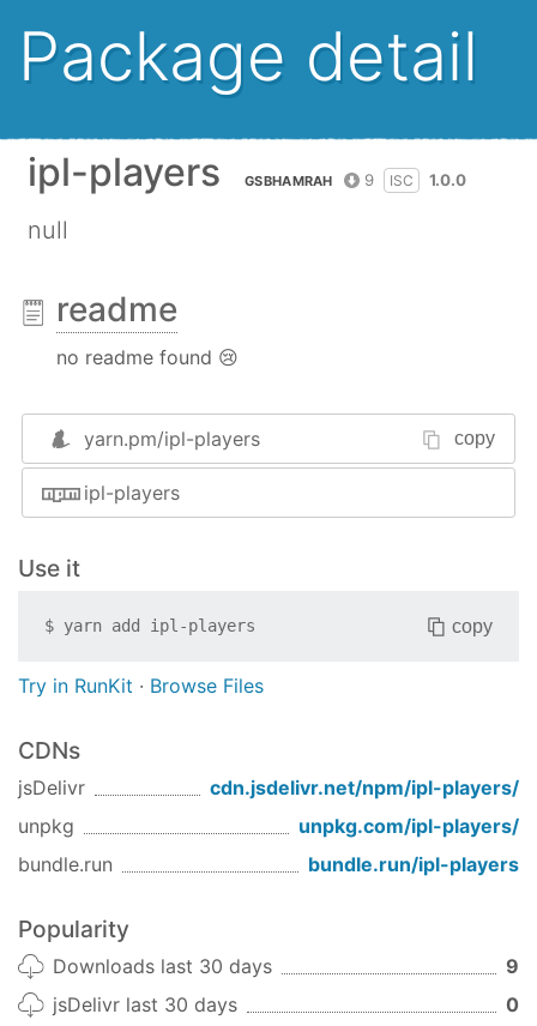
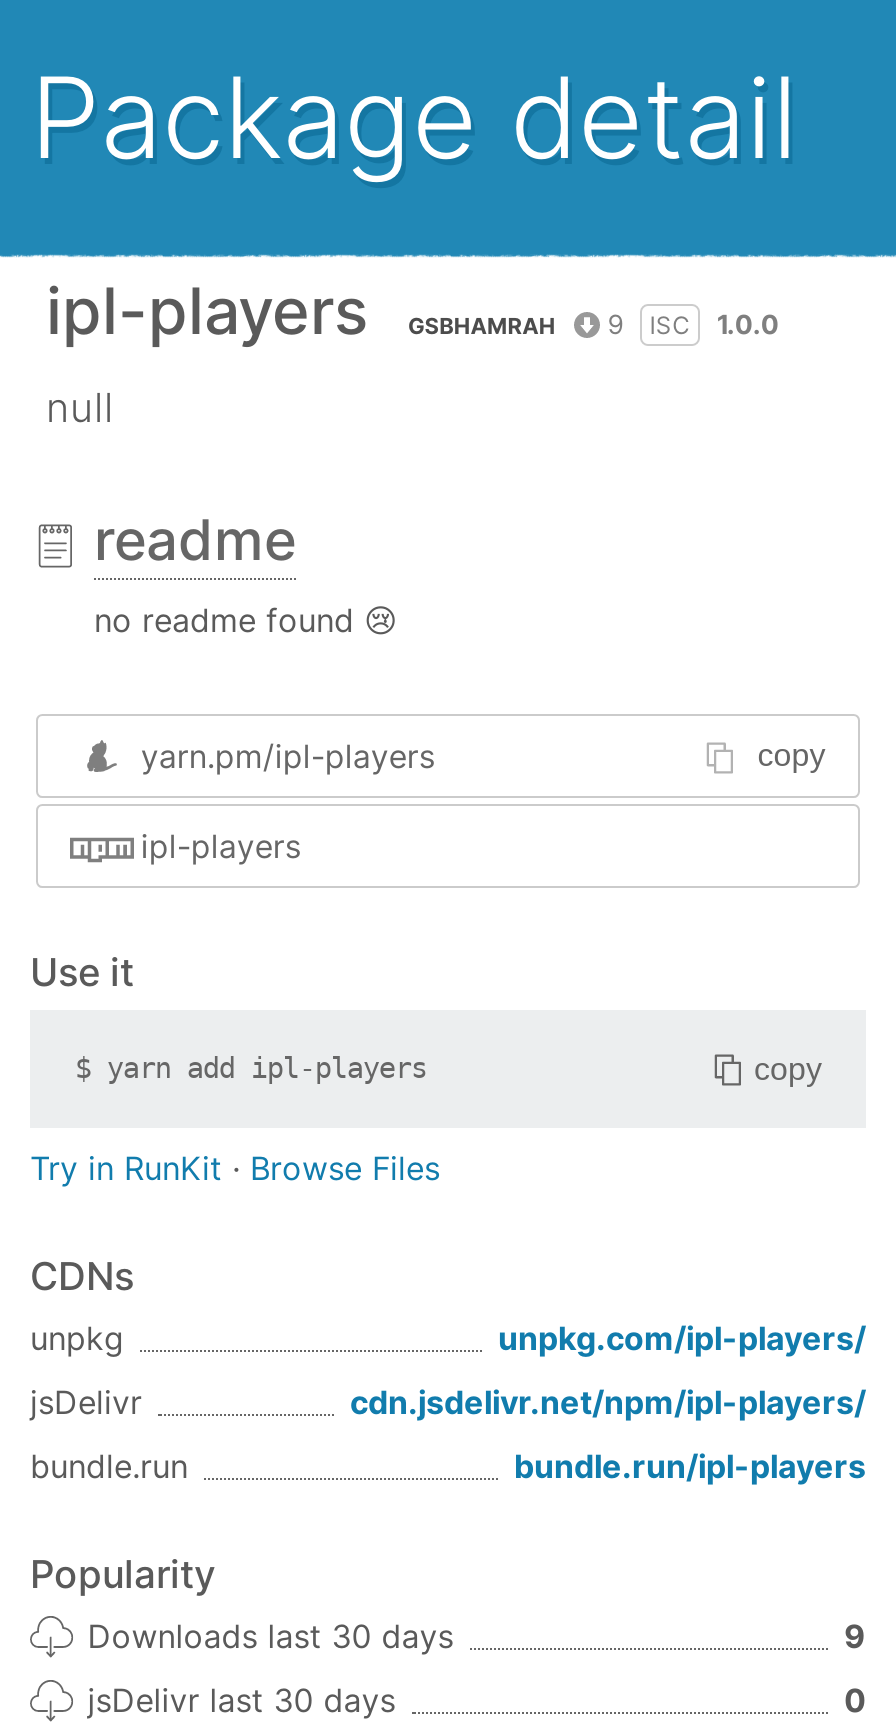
moved [18,776,519,800] -> [30,1383,866,1423]: jsDelivr | cdn.jsdelivr.net/npm/ipl-players/
moved [18,814,519,838] -> [30,1319,866,1359]: unpkg | unpkg.com/ipl-players/

